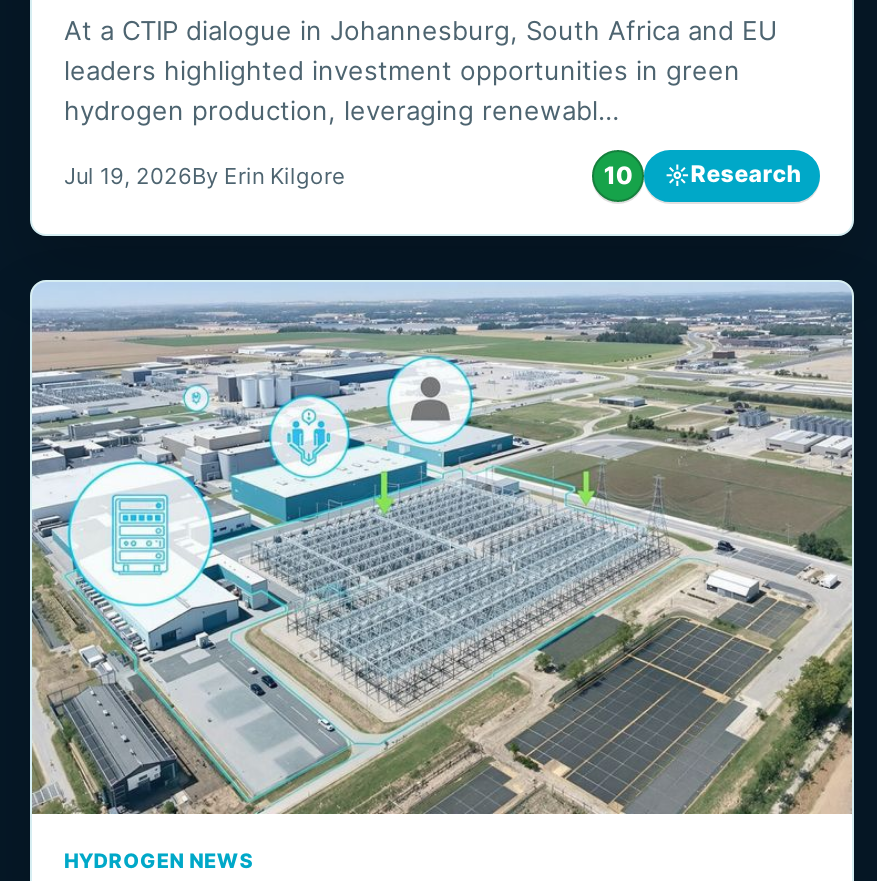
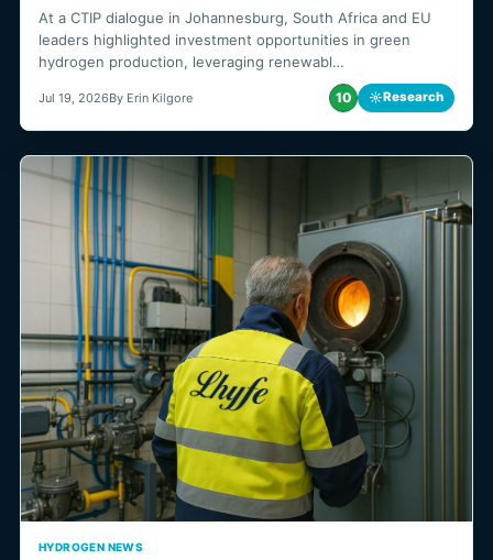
[30,280,854,816] [image] -> [20,155,473,523] [image]

